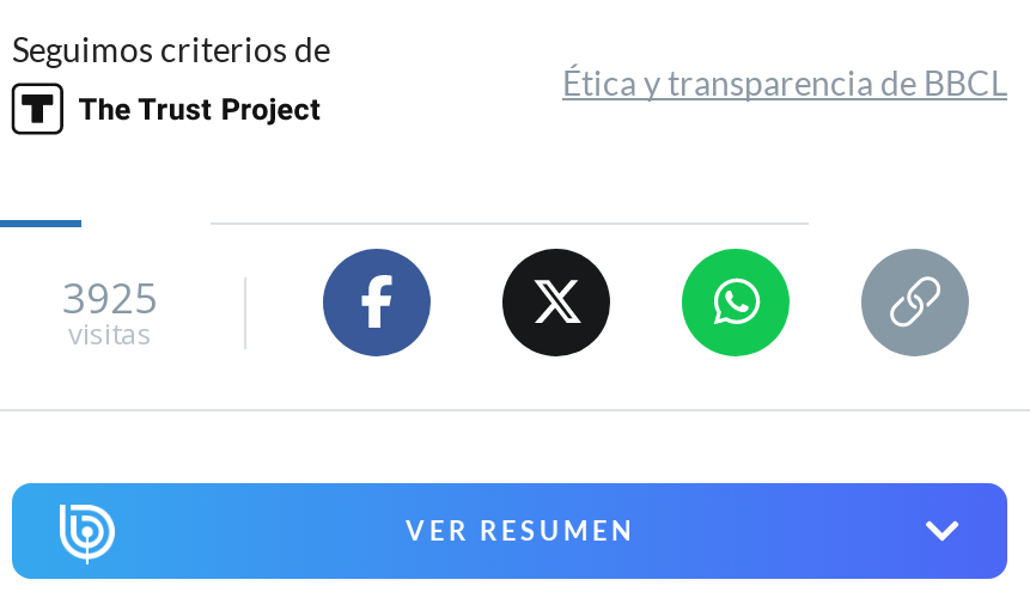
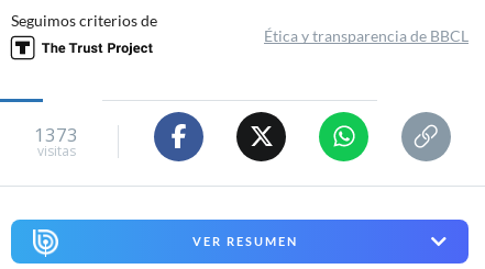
[62,271,158,326] 3925 -> [34,122,78,147] 1373

